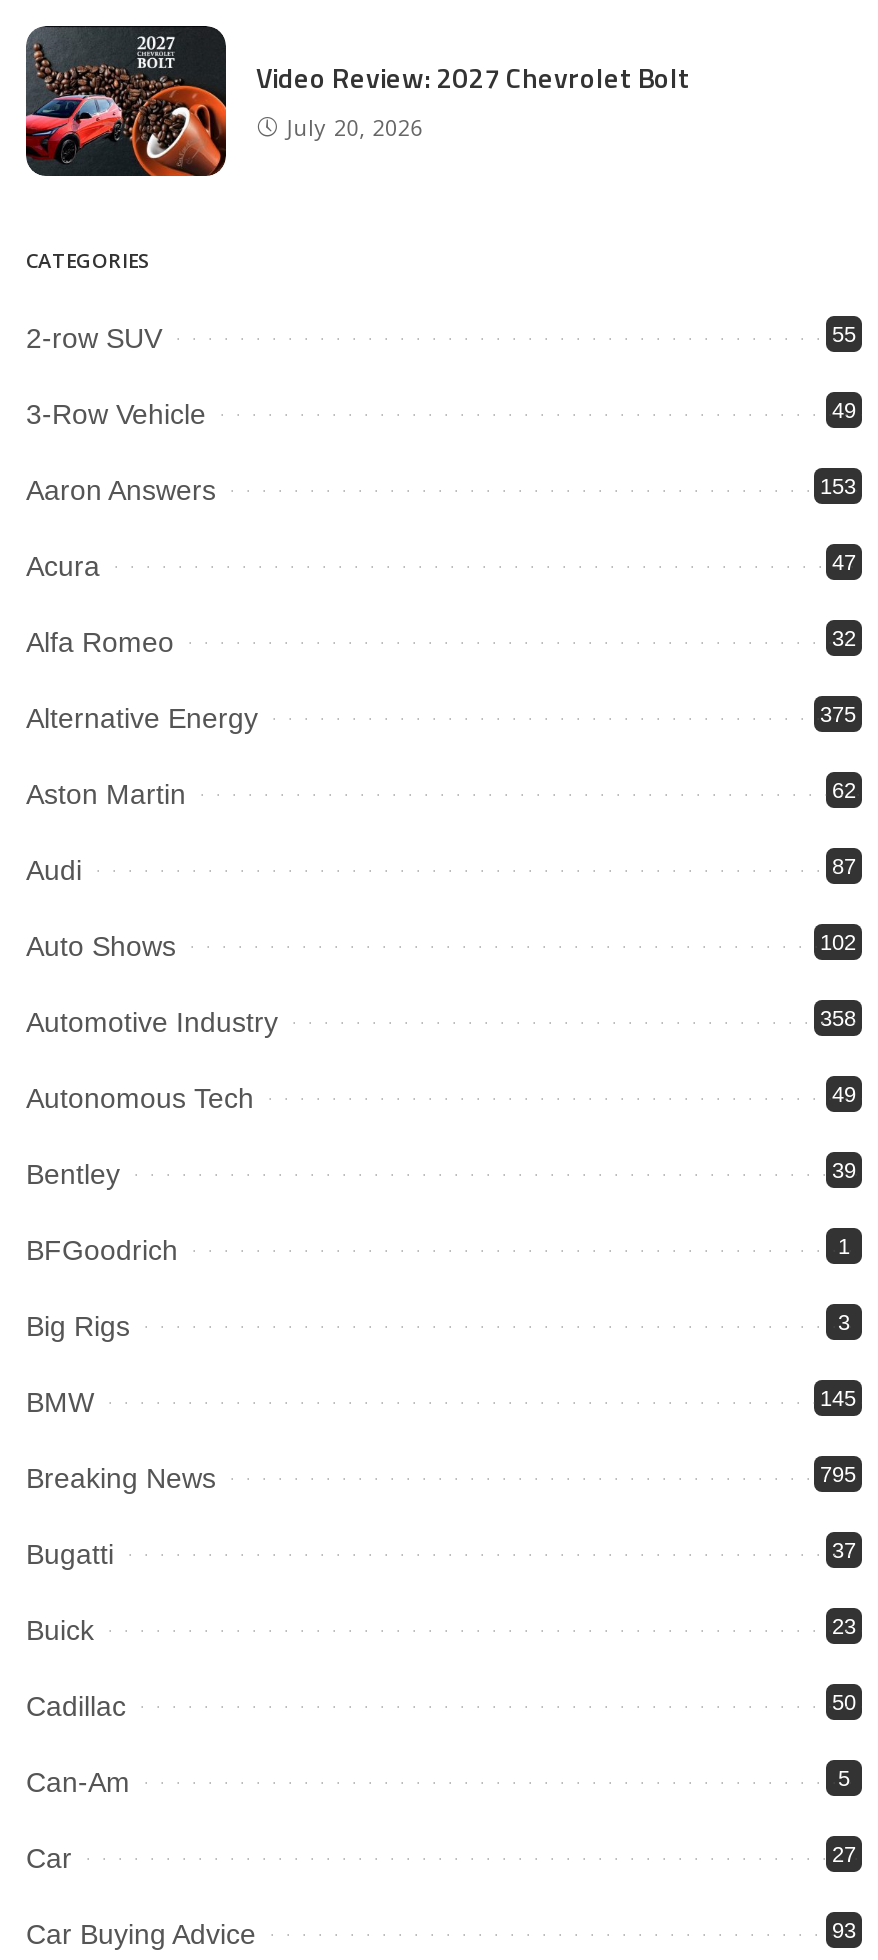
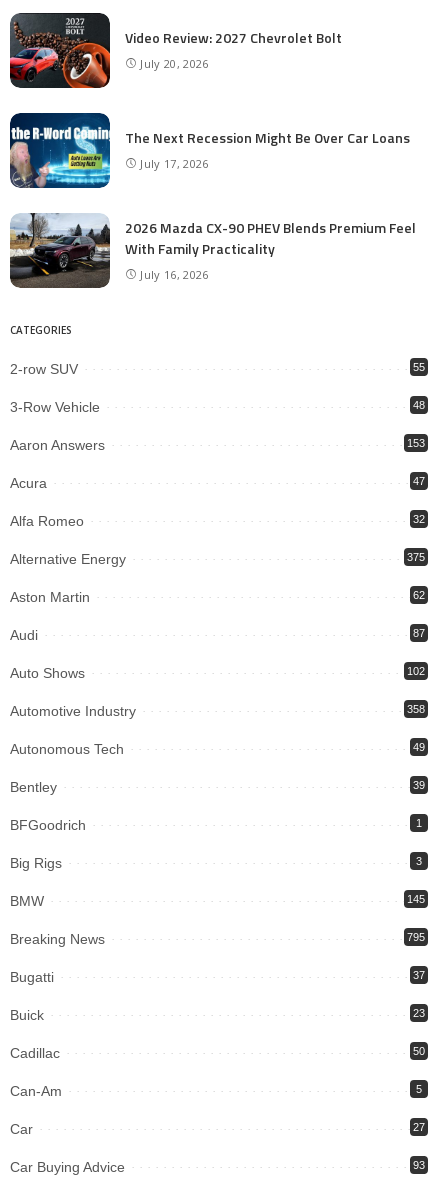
none -> [9,112,416,281] [image] | The Next Recession Might Be Over Car Loans | July 17, 2026 | 2026 Mazda CX-90 PHEV Blends Premium Feel | With Family Practicality | July 16, 2026
none -> [9,213,111,289] [image]
[832,399,856,423] 49 -> [413,399,425,411] 48

